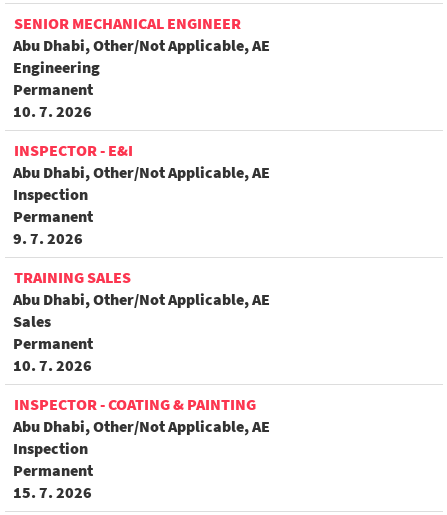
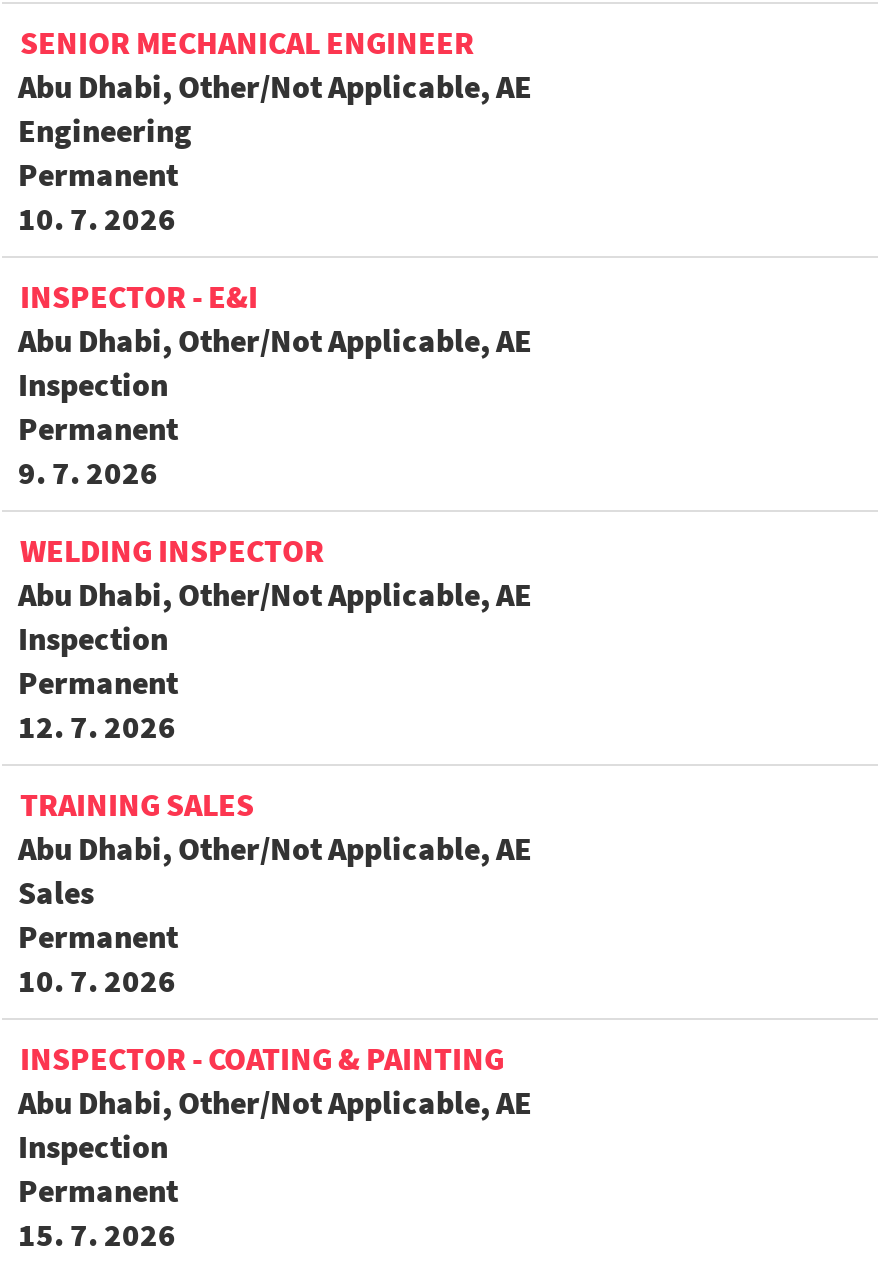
none -> [18,530,532,746] WELDING INSPECTOR | Abu Dhabi, Other/Not Applicable, AE | Inspection | Permanent | 12. 7. 2026

